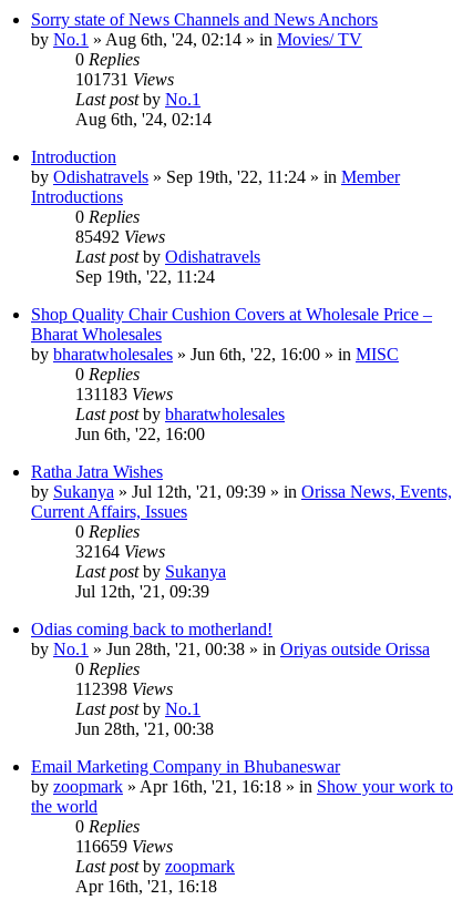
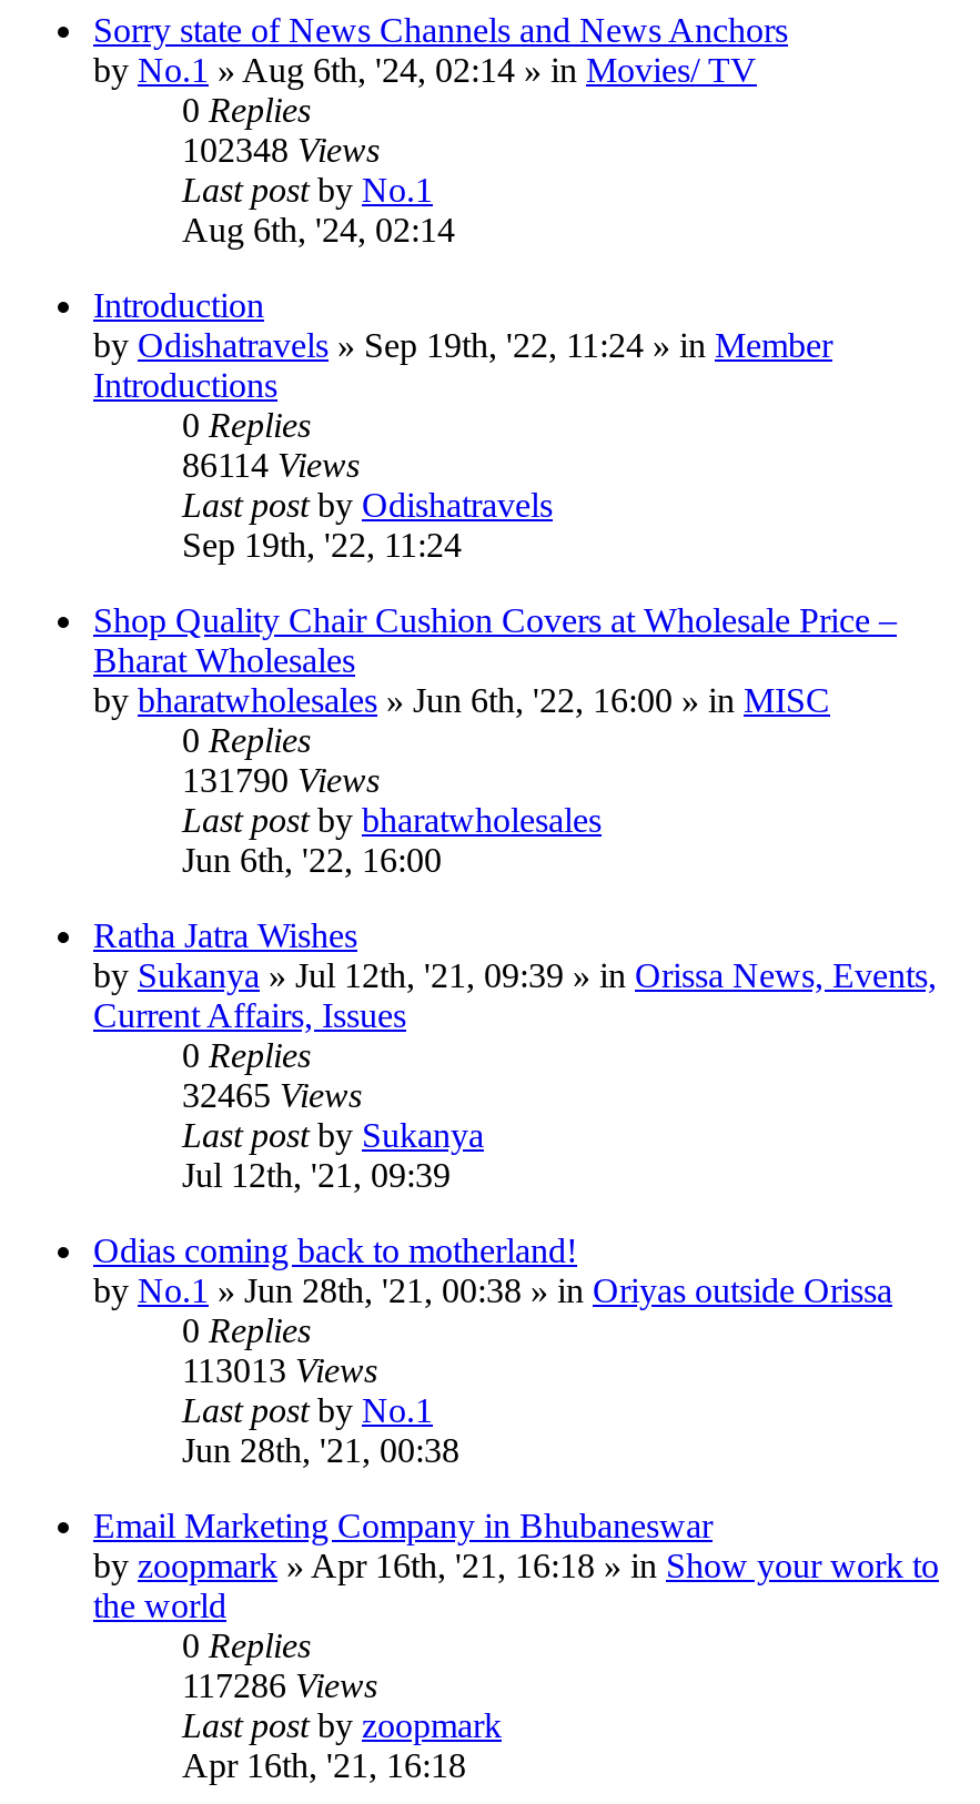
[75,70,174,89] 101731 Views -> [182,131,380,168] 102348 Views
[75,227,165,246] 85492 Views -> [182,446,360,484] 86114 Views
[75,385,173,403] 131183 Views -> [182,761,380,799] 131790 Views
[75,542,165,561] 32164 Views -> [182,1076,362,1114] 32465 Views
[75,679,173,698] 112398 Views -> [182,1351,377,1389] 113013 Views
[75,837,173,856] 116659 Views -> [182,1666,377,1704] 117286 Views

